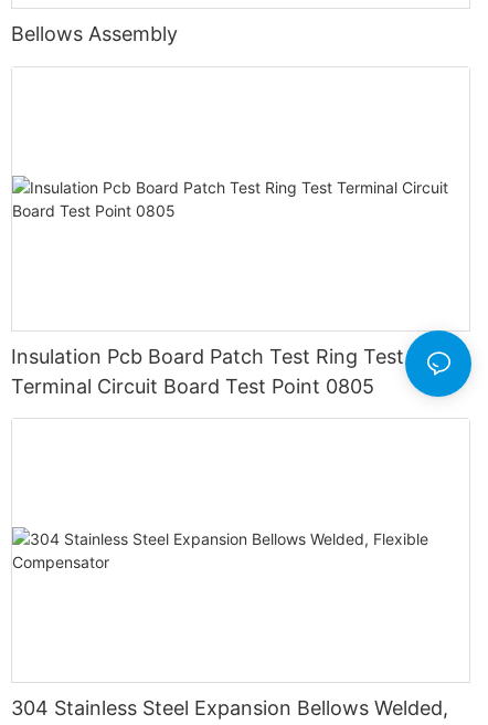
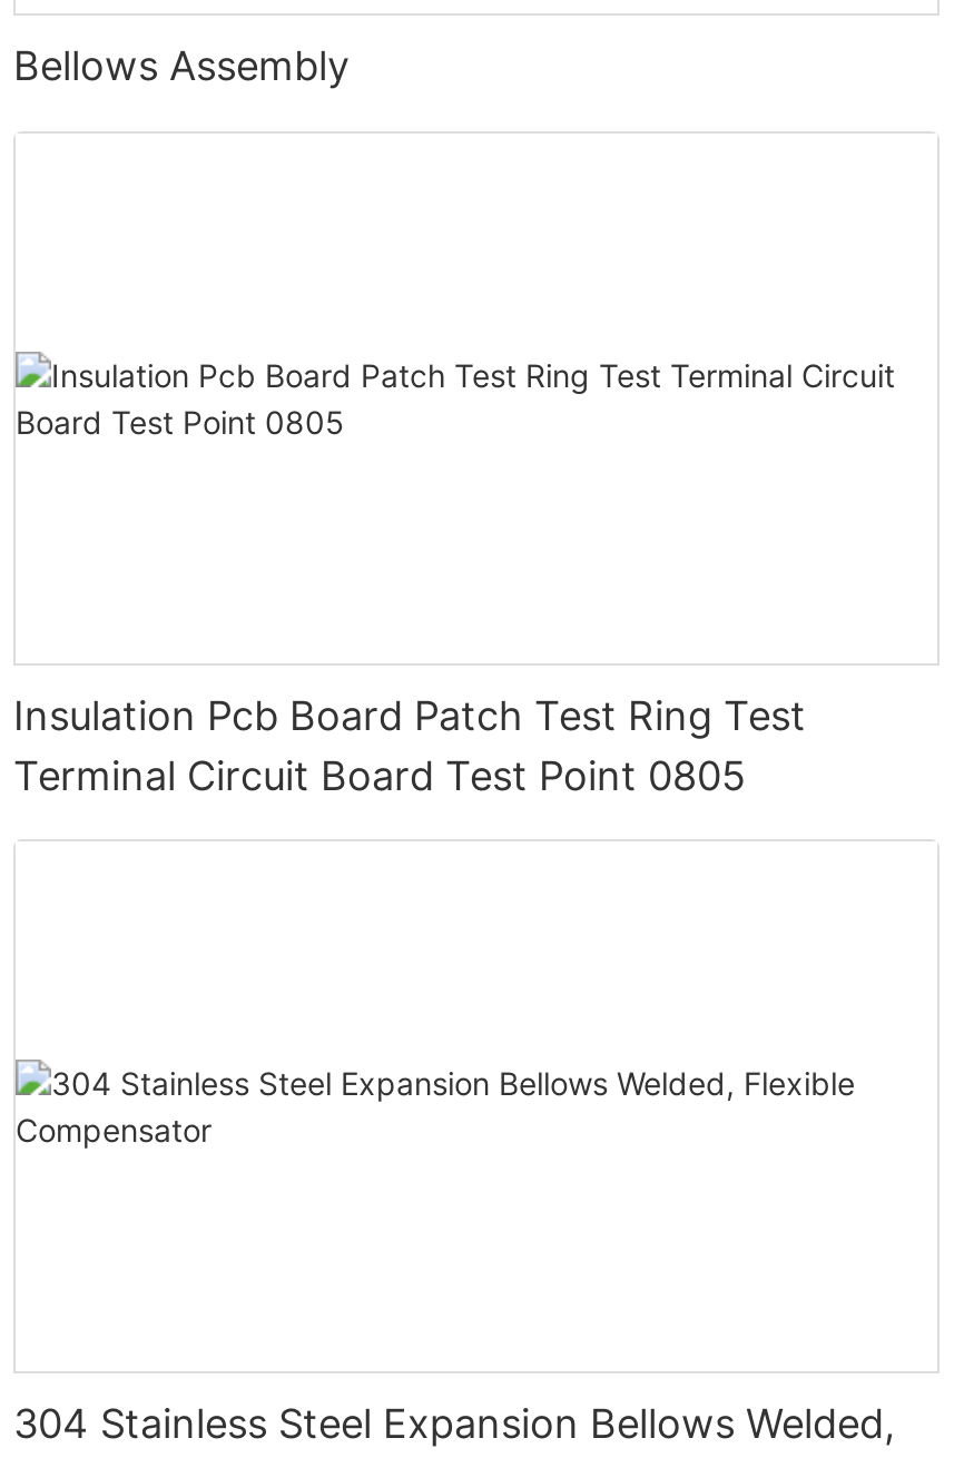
[403,329,474,400] [image] -> none

